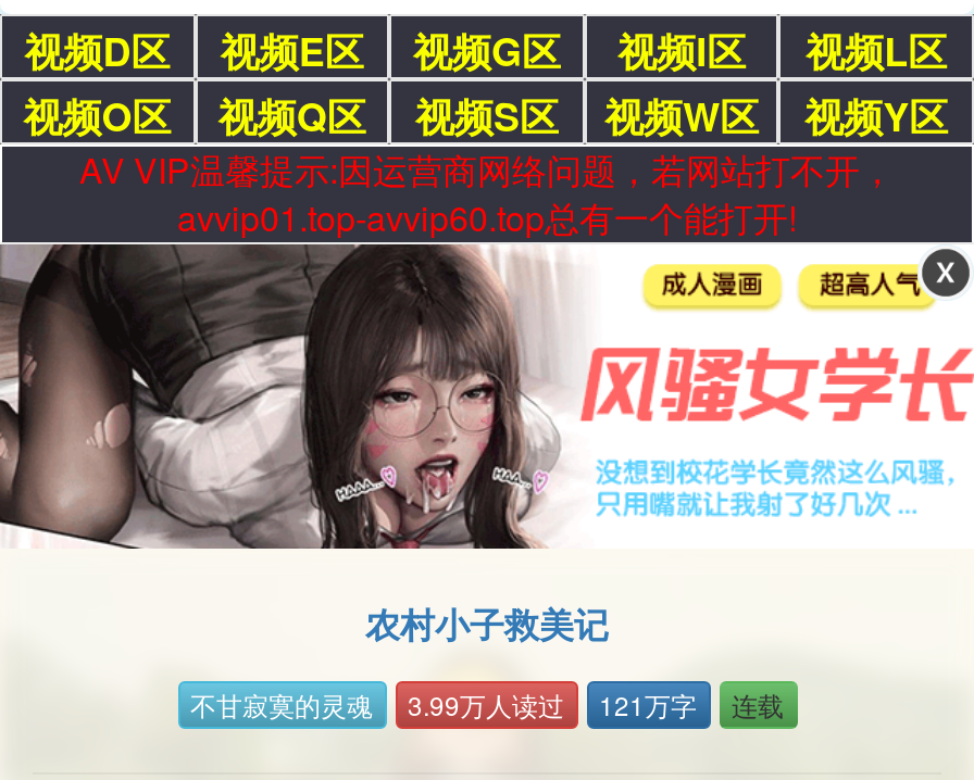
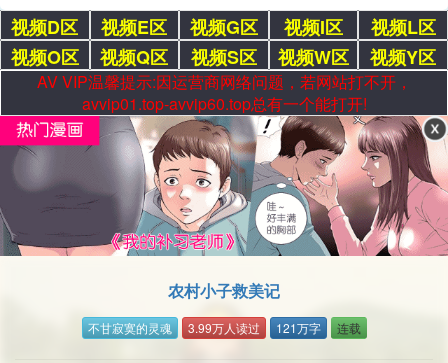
[7,242,967,551] [image] -> [3,115,445,257] [image]

